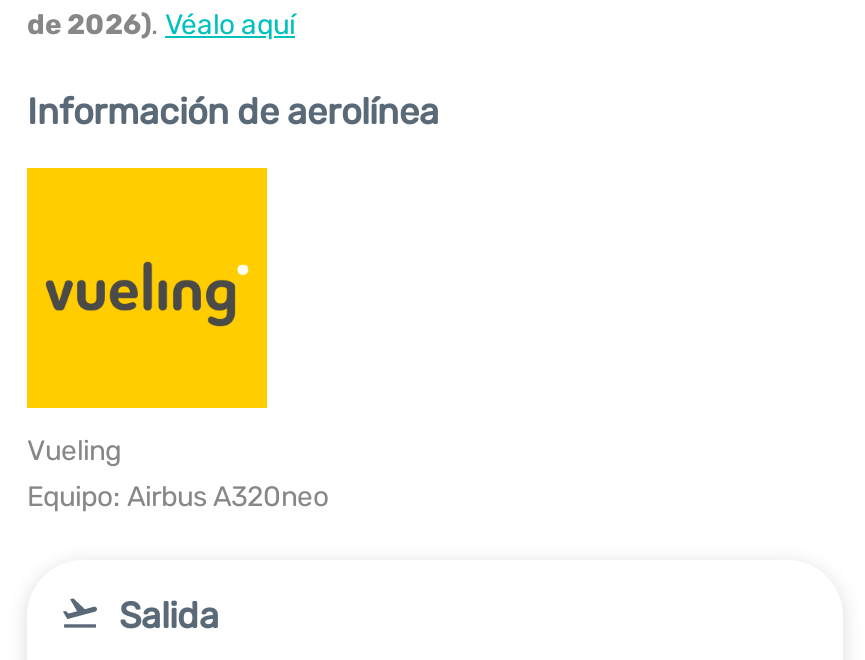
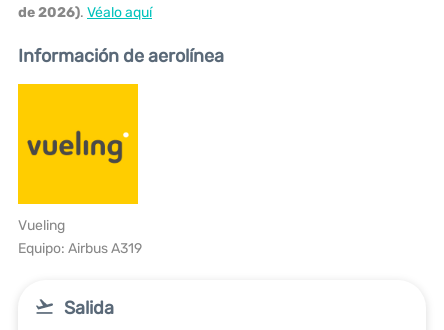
[27,480,329,514] Equipo: Airbus A320neo -> [18,240,142,257] Equipo: Airbus A319

